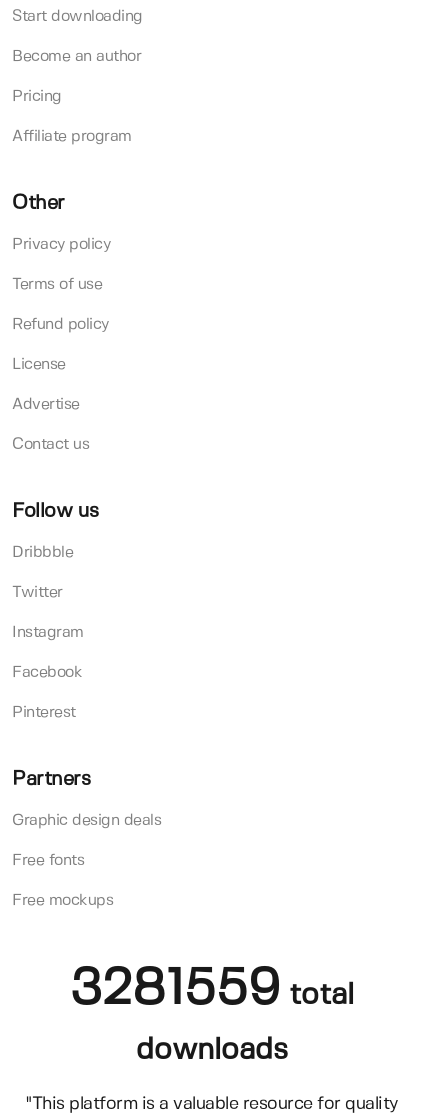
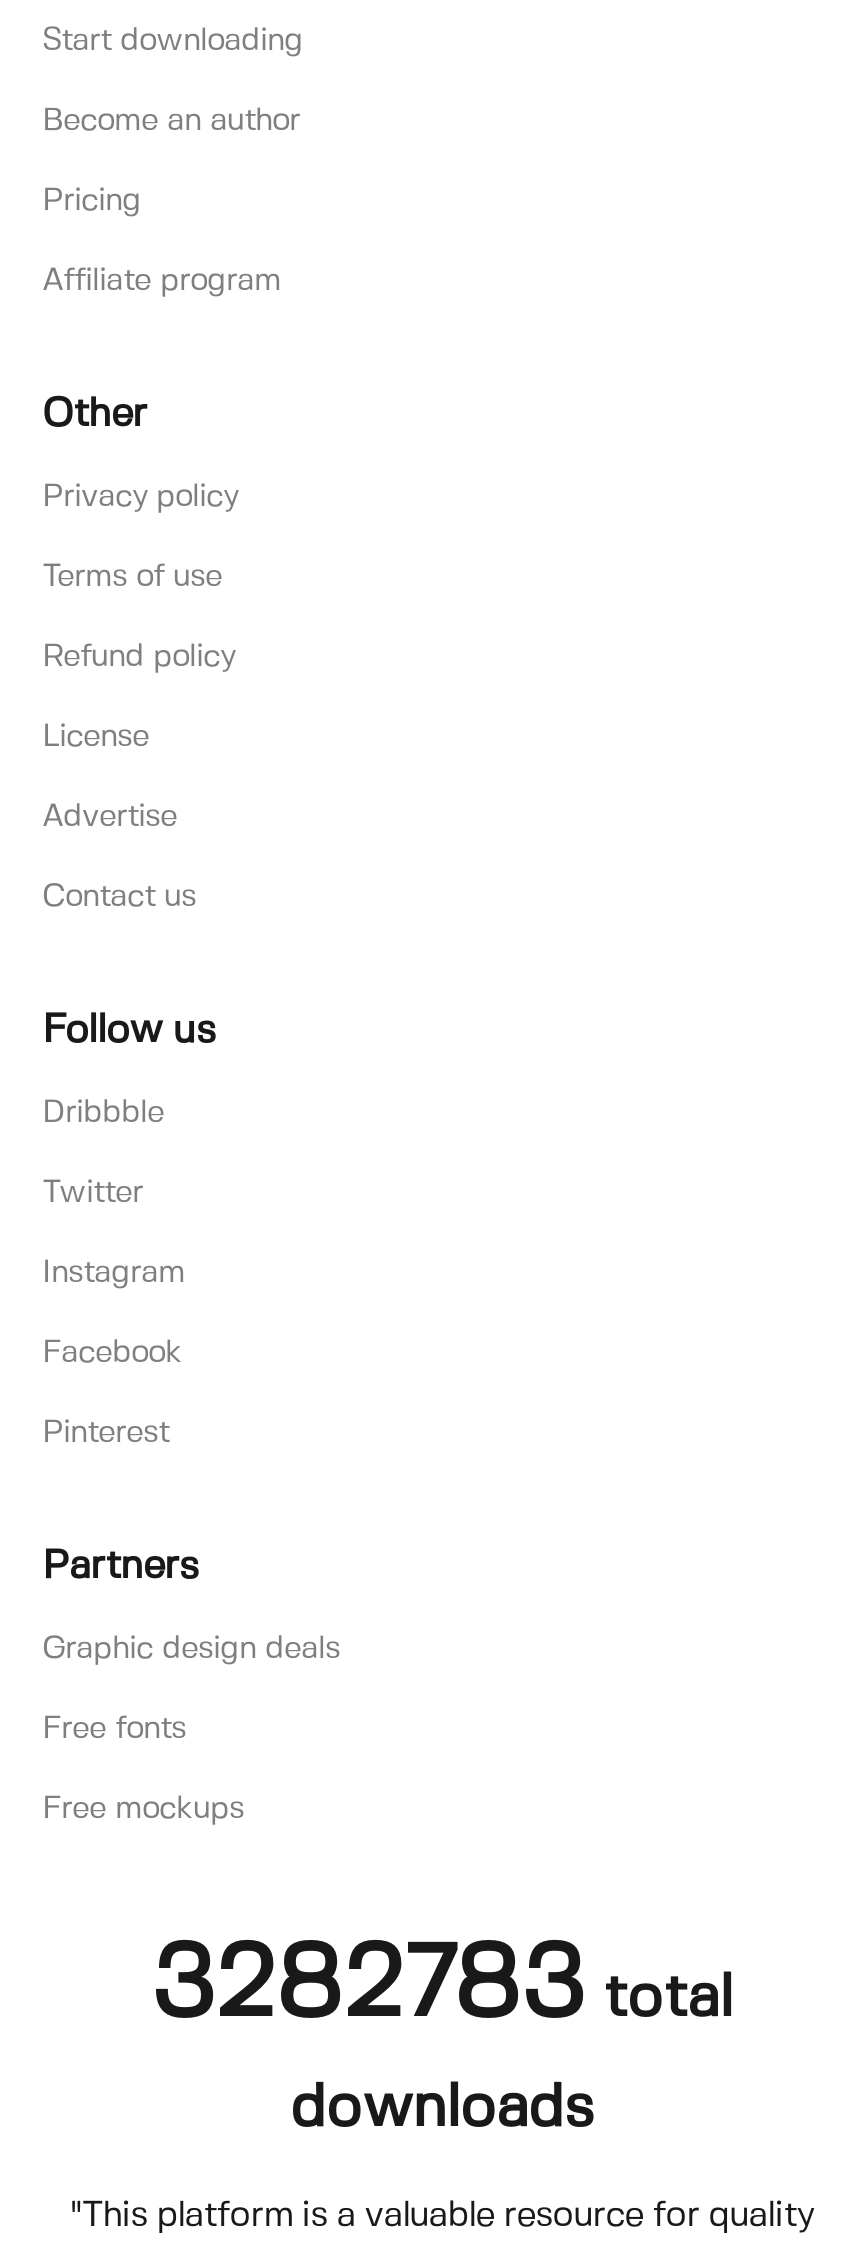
[70,966,354,1014] 3281559 total -> [151,1939,733,2035] 3282783 total

